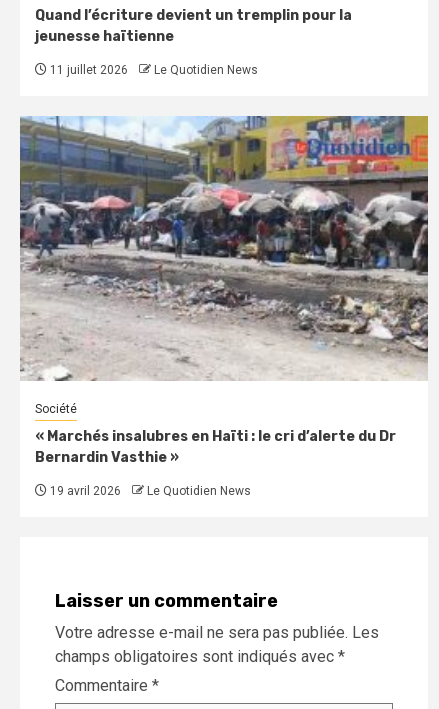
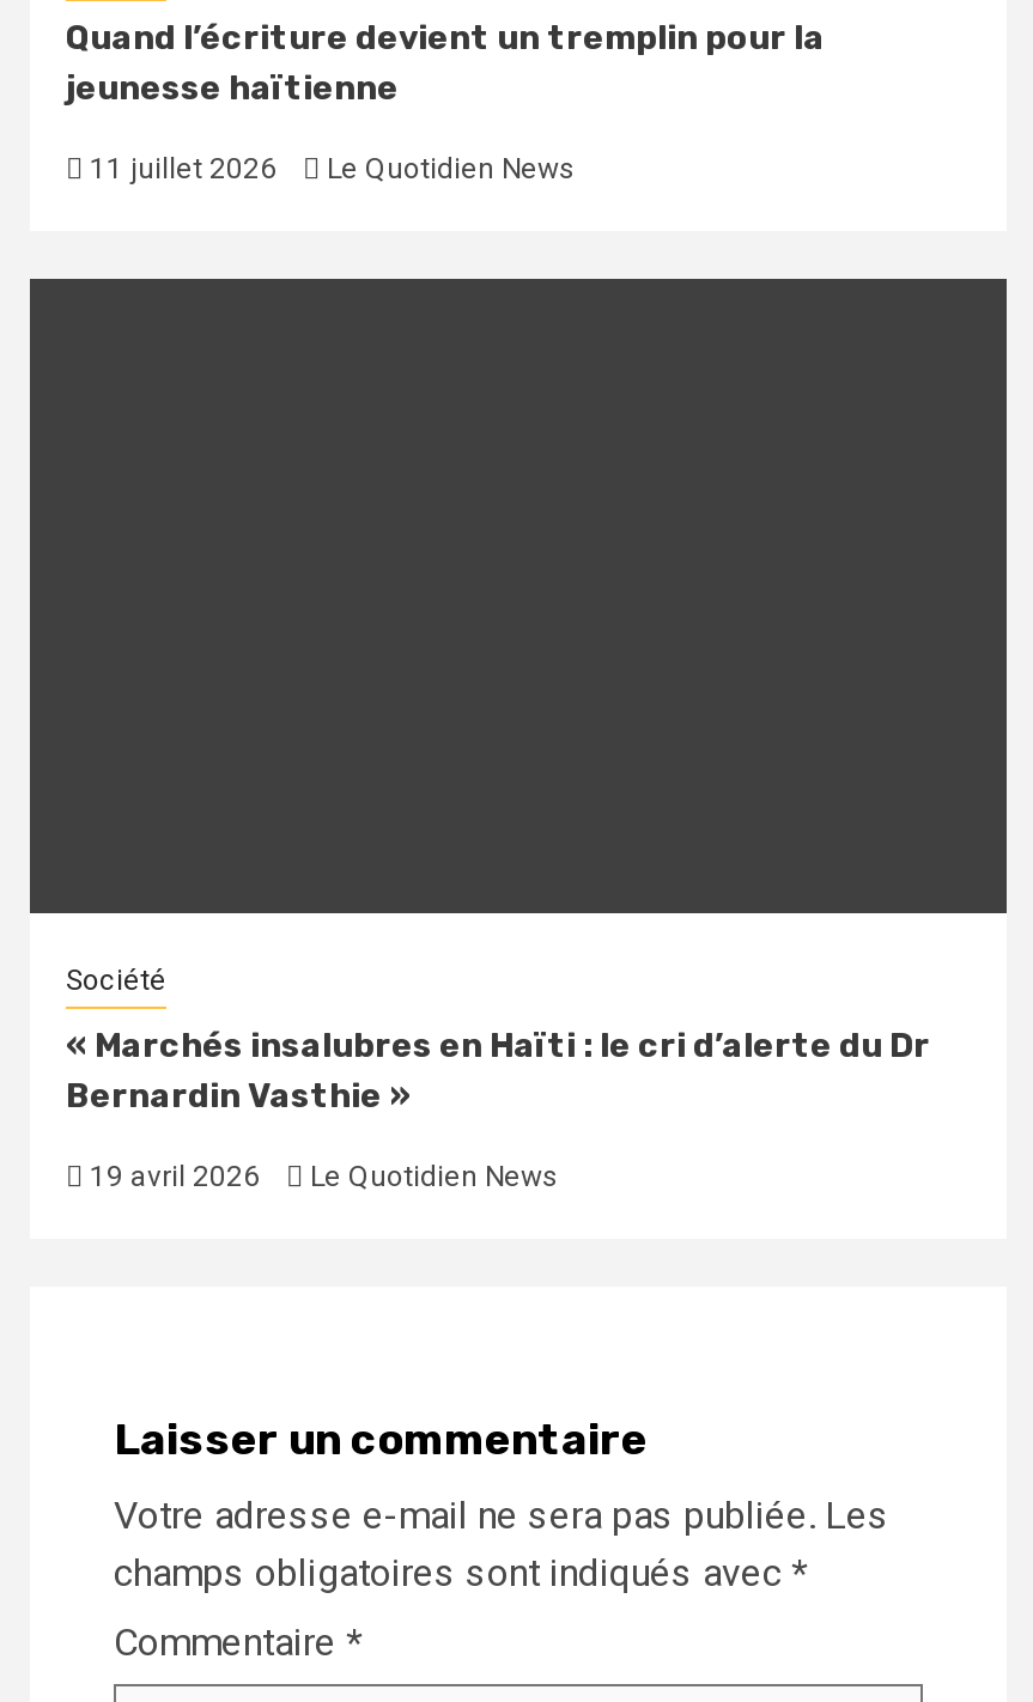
[19,116,429,382] [image] -> none

